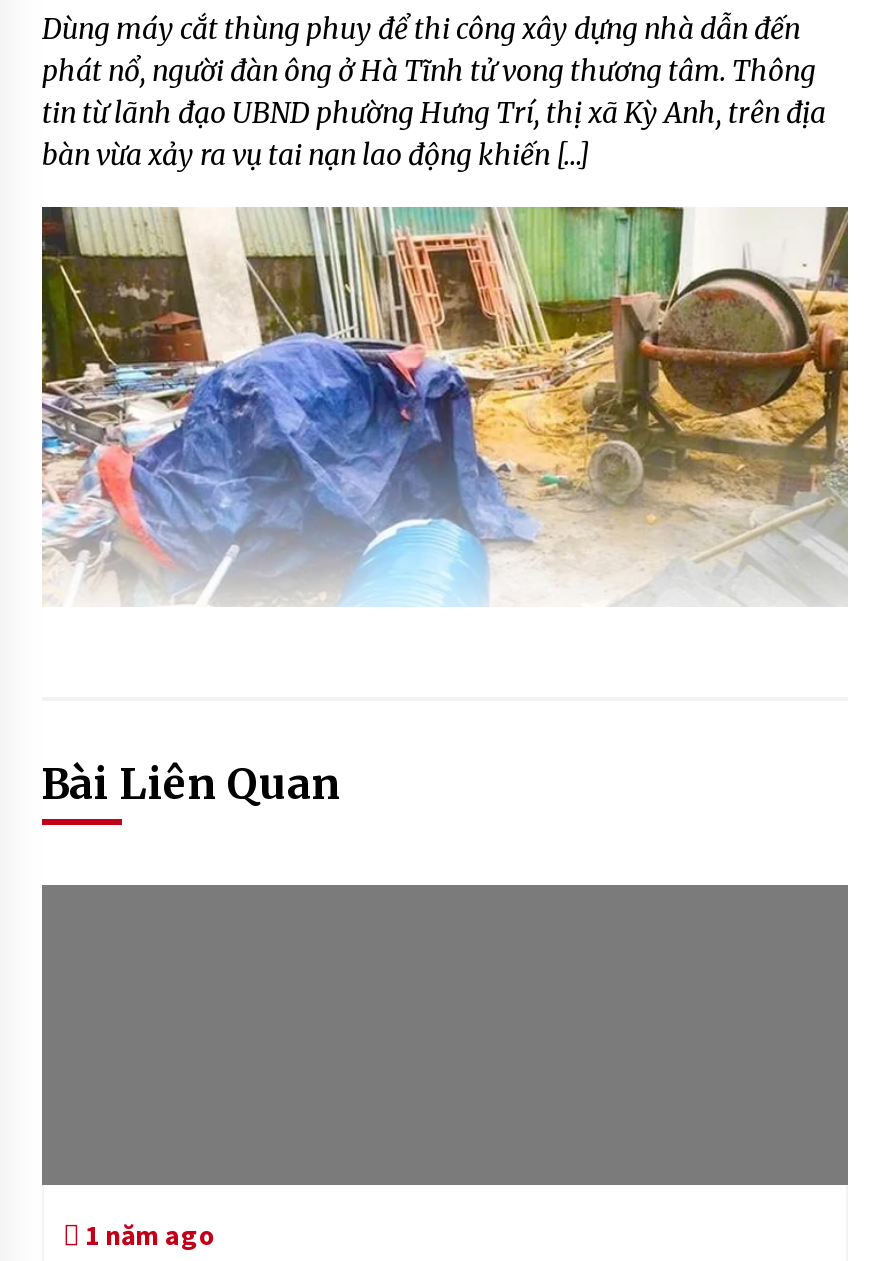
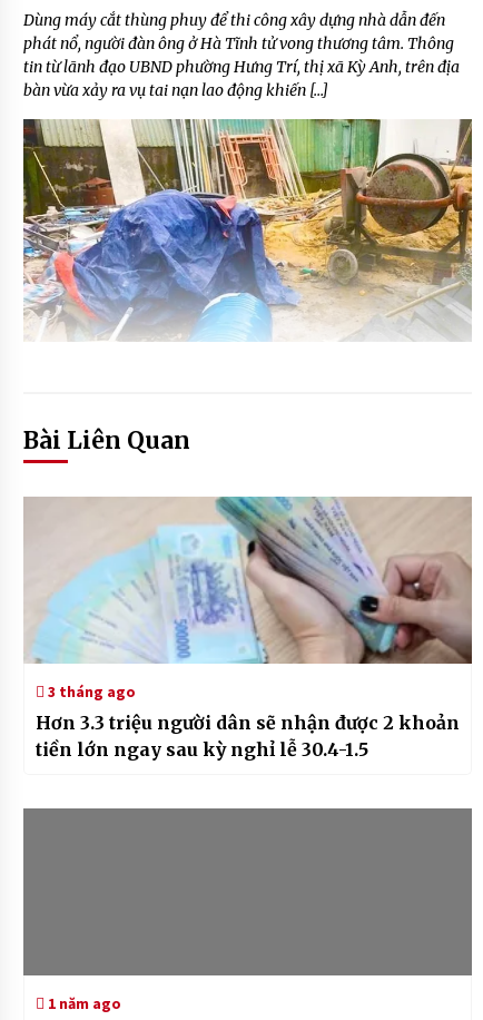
none -> [24,497,472,760] [image] | 3 tháng ago | Hơn 3.3 triệu người dân sẽ nhận được 2 khoản | tiền lớn ngay sau kỳ nghỉ lễ 30.4-1.5

